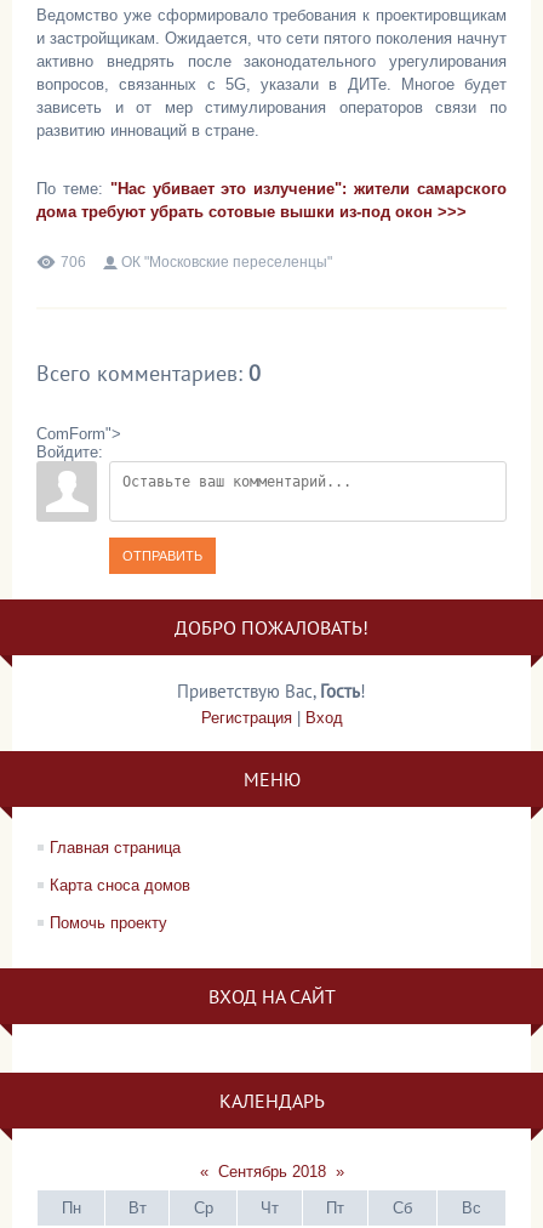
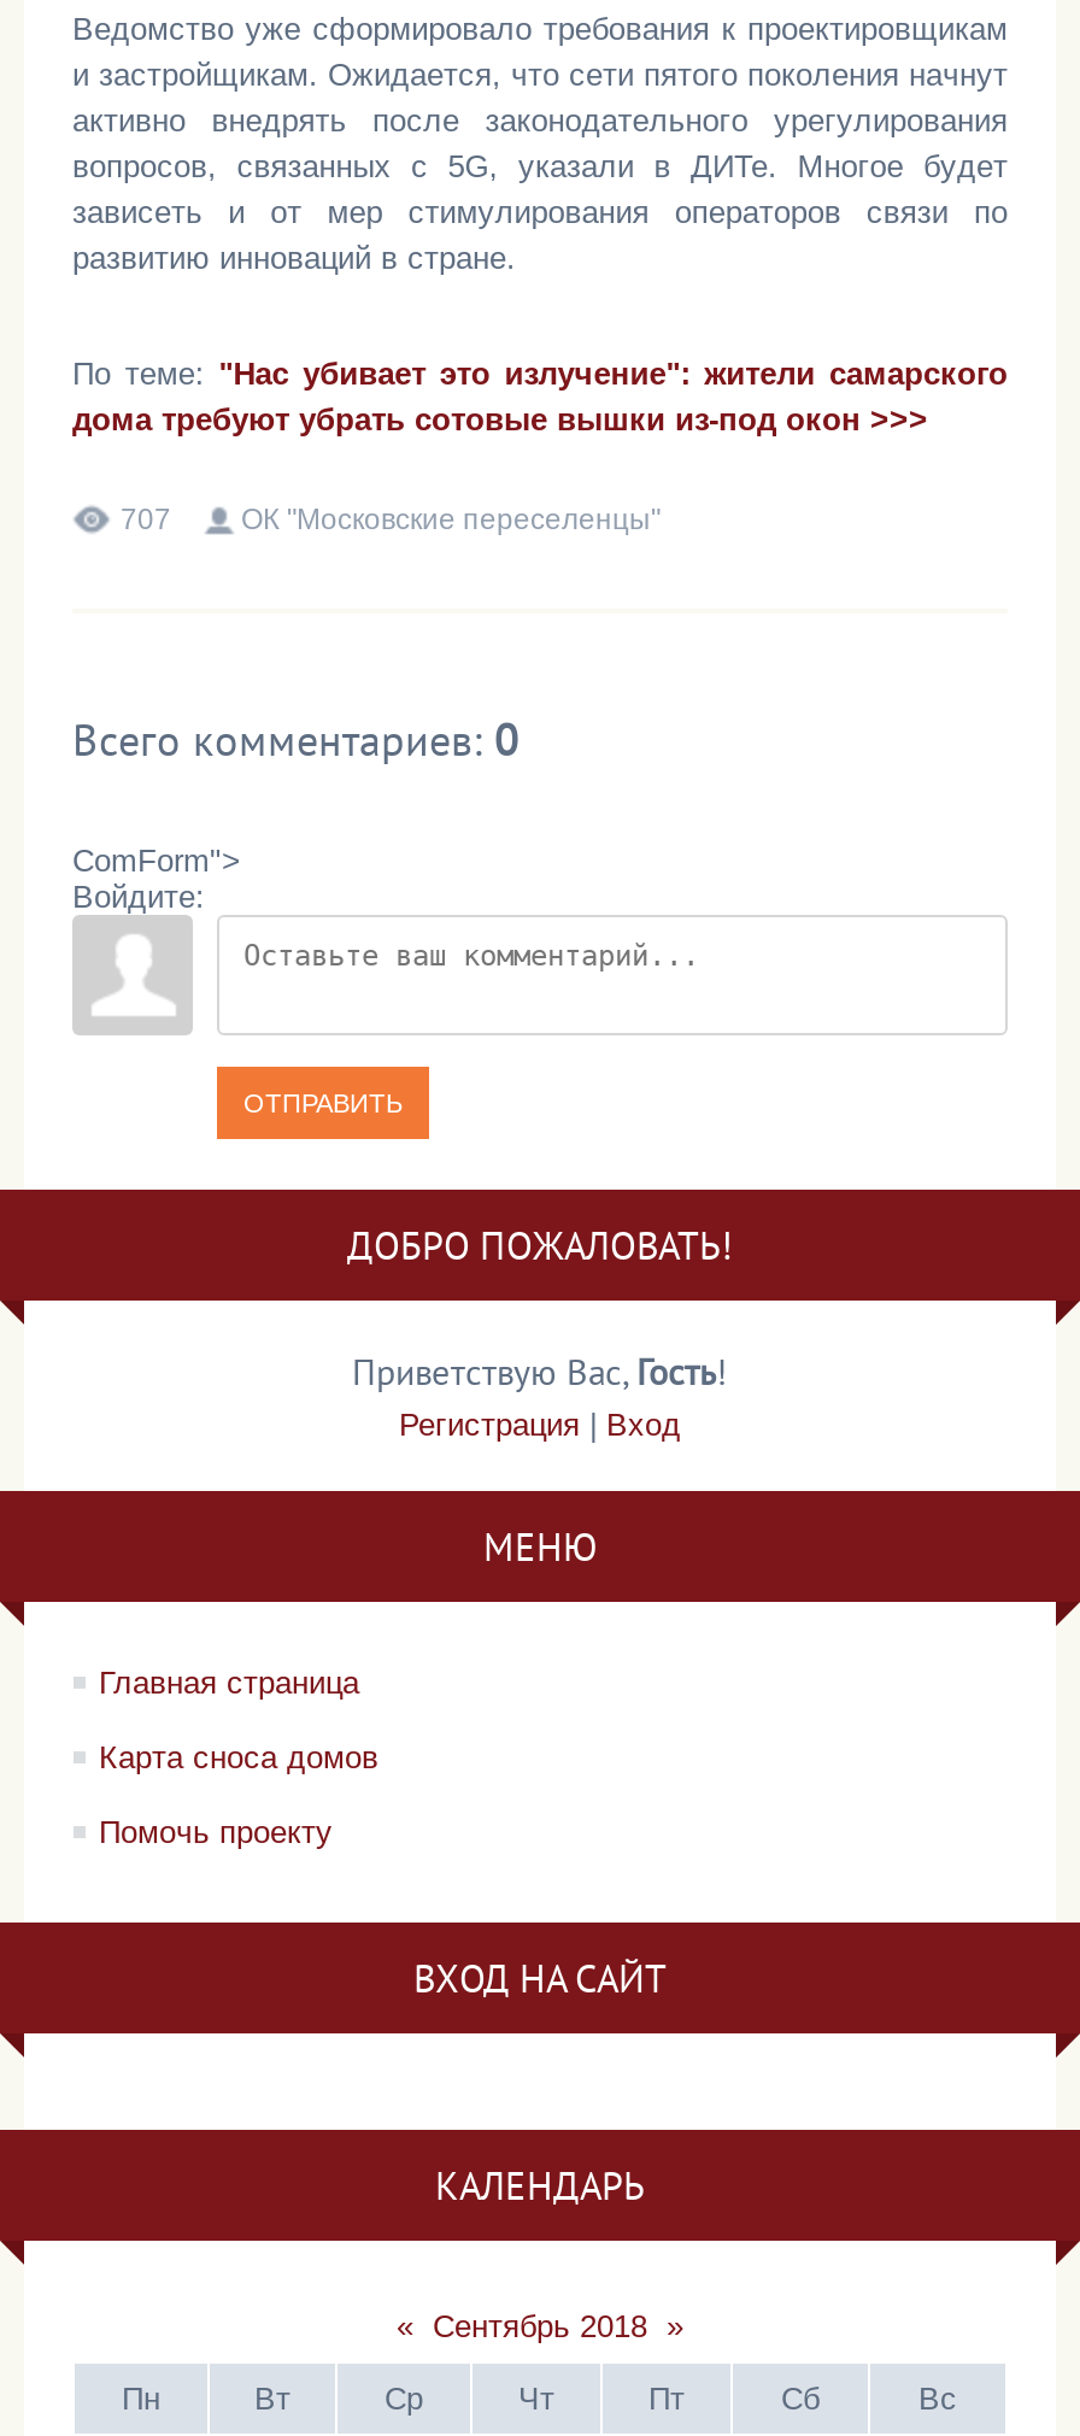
[61,254,86,271] 706 -> [121,503,171,536] 707

